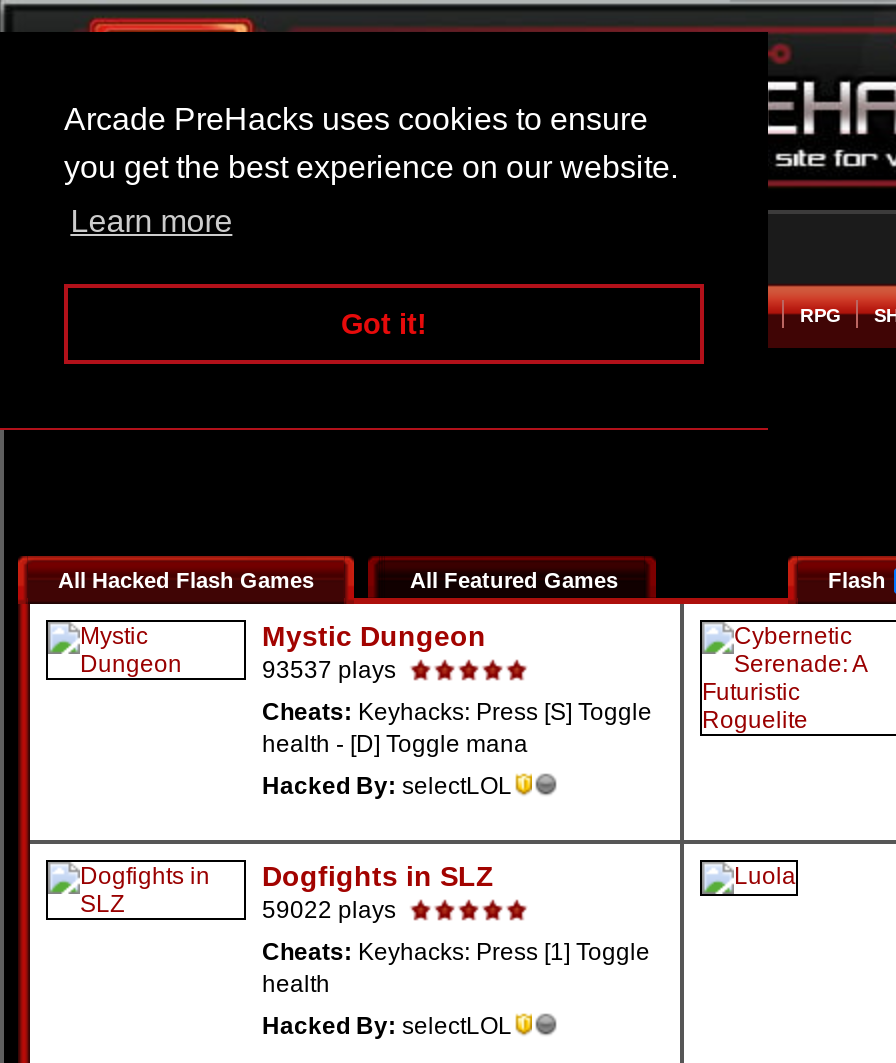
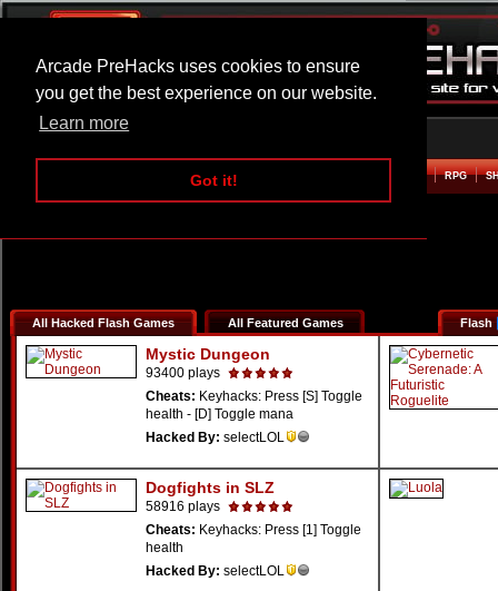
[262,656,408,684] 93537 plays -> [146,365,227,381] 93400 plays
[262,896,408,924] 59022 plays -> [146,499,227,514] 58916 plays

